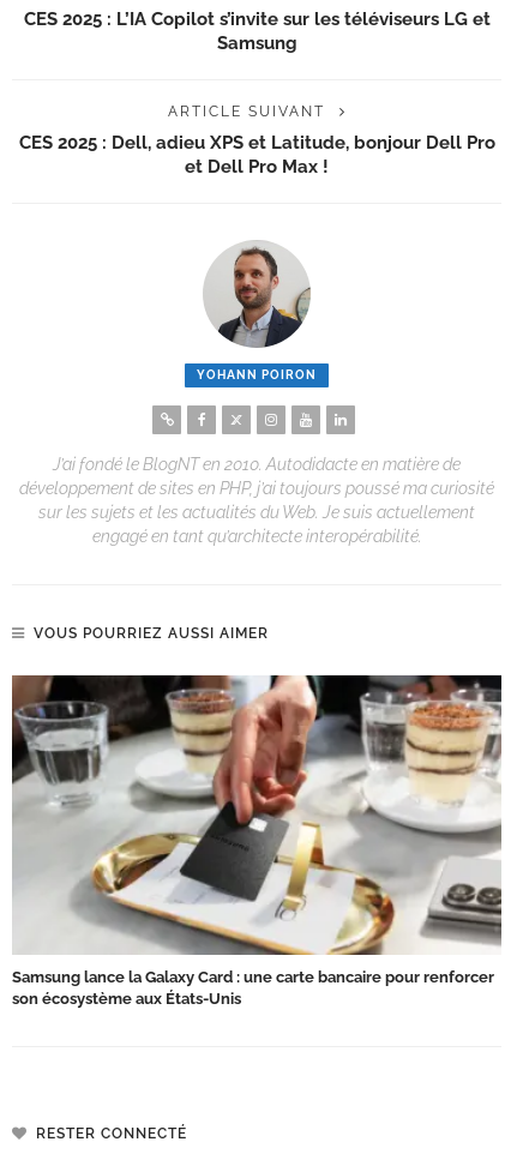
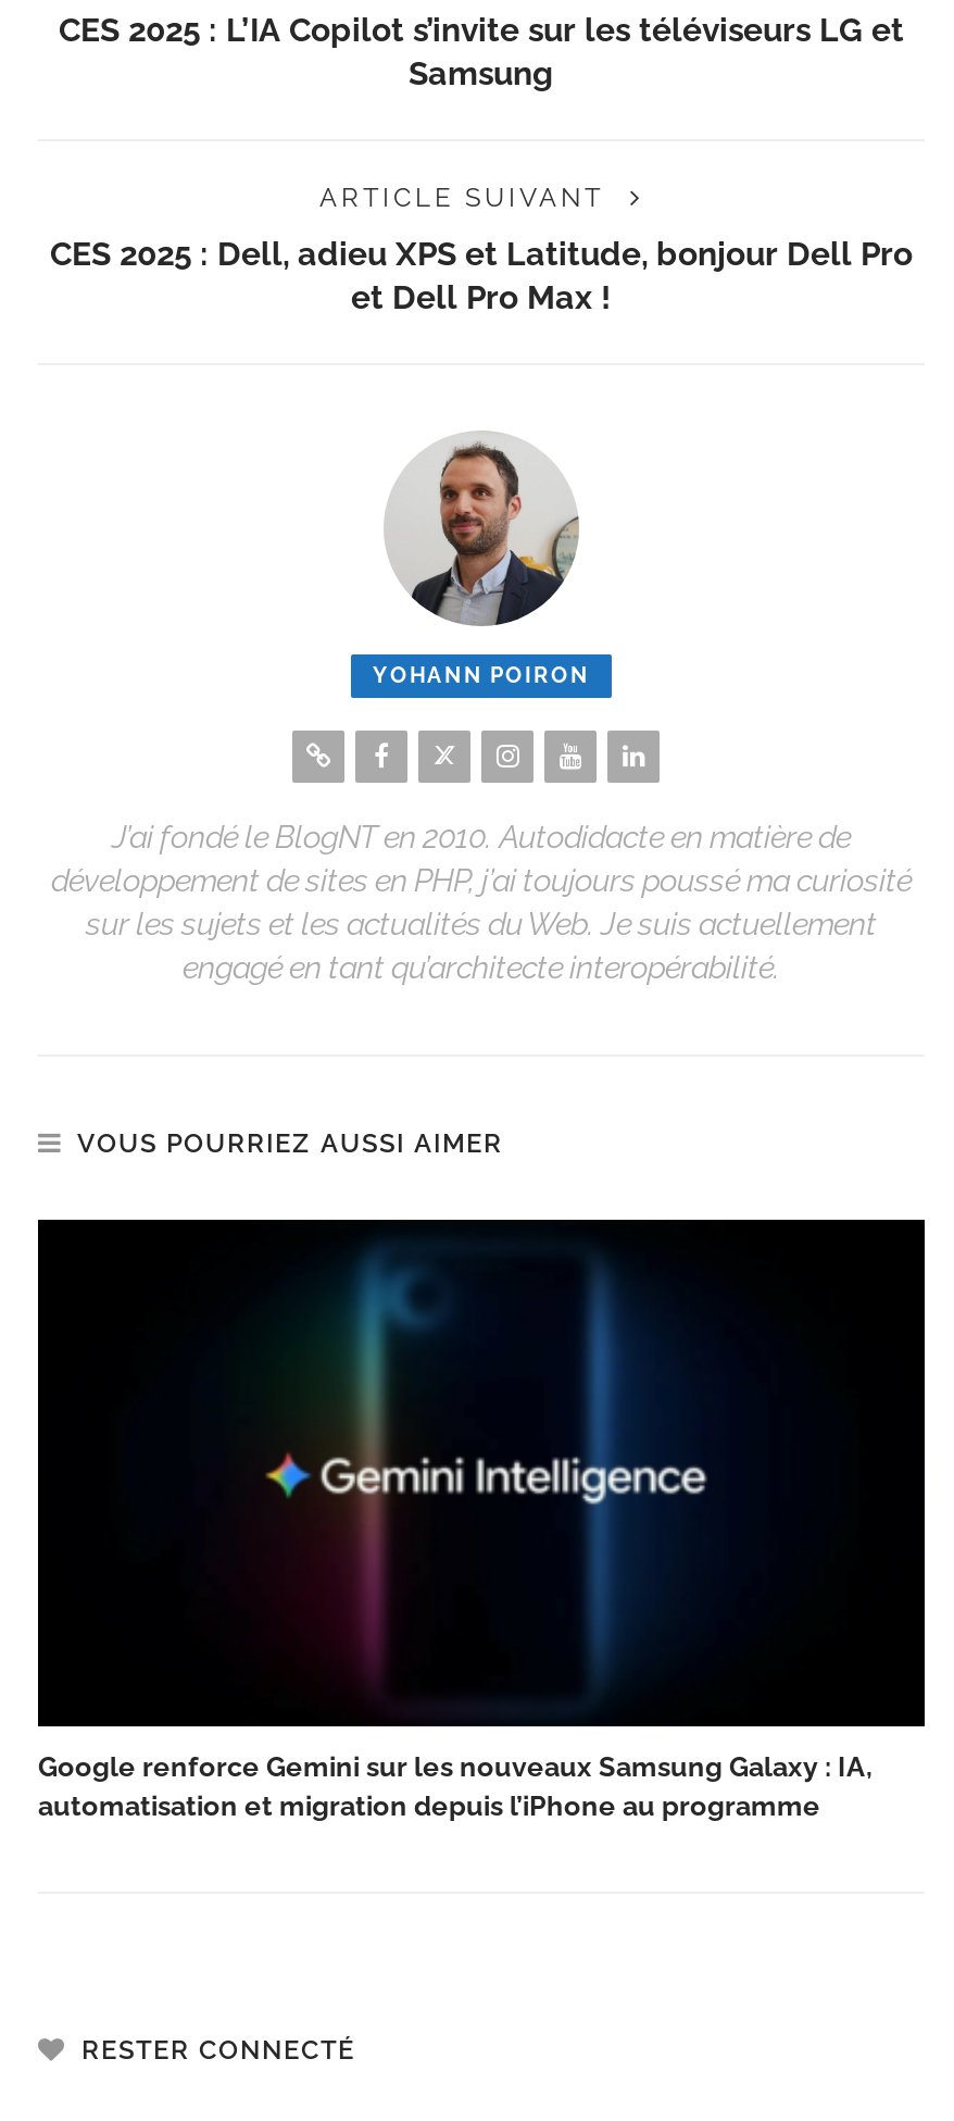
[11,674,503,1007] [image] | Samsung lance la Galaxy Card : une carte bancaire pour renforcer | son écosystème aux États-Unis -> [36,1218,927,1822] [image] | Google renforce Gemini sur les nouveaux Samsung Galaxy : IA, | automatisation et migration depuis l’iPhone au programme

